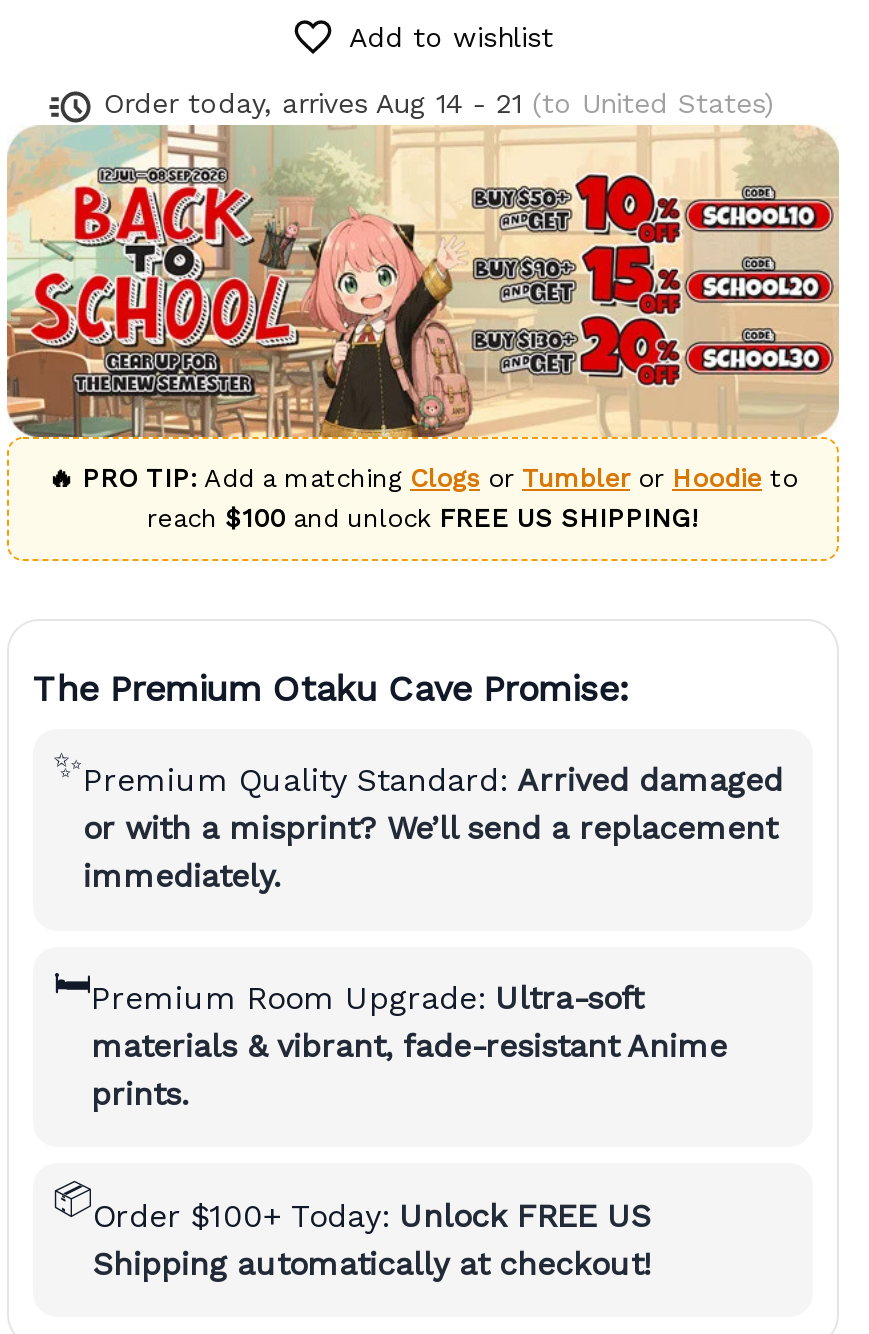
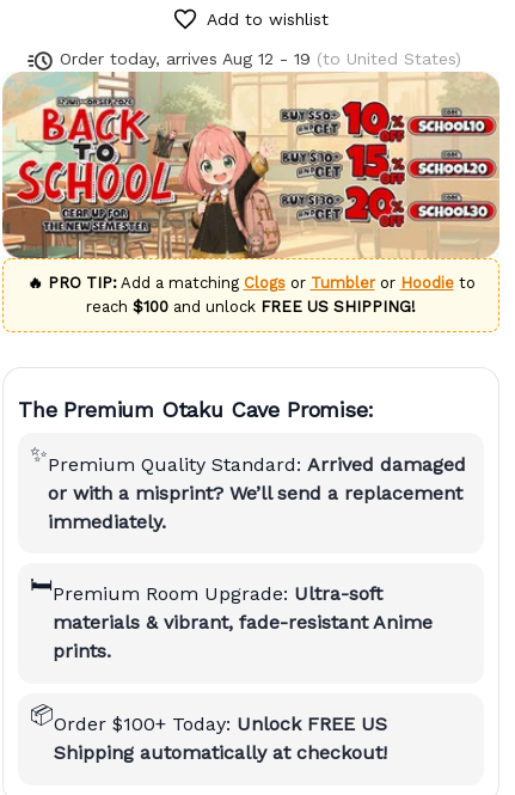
[104,87,774,119] Order today, arrives Aug 14 - 21 (to United States) -> [60,49,462,69] Order today, arrives Aug 12 - 19 (to United States)

